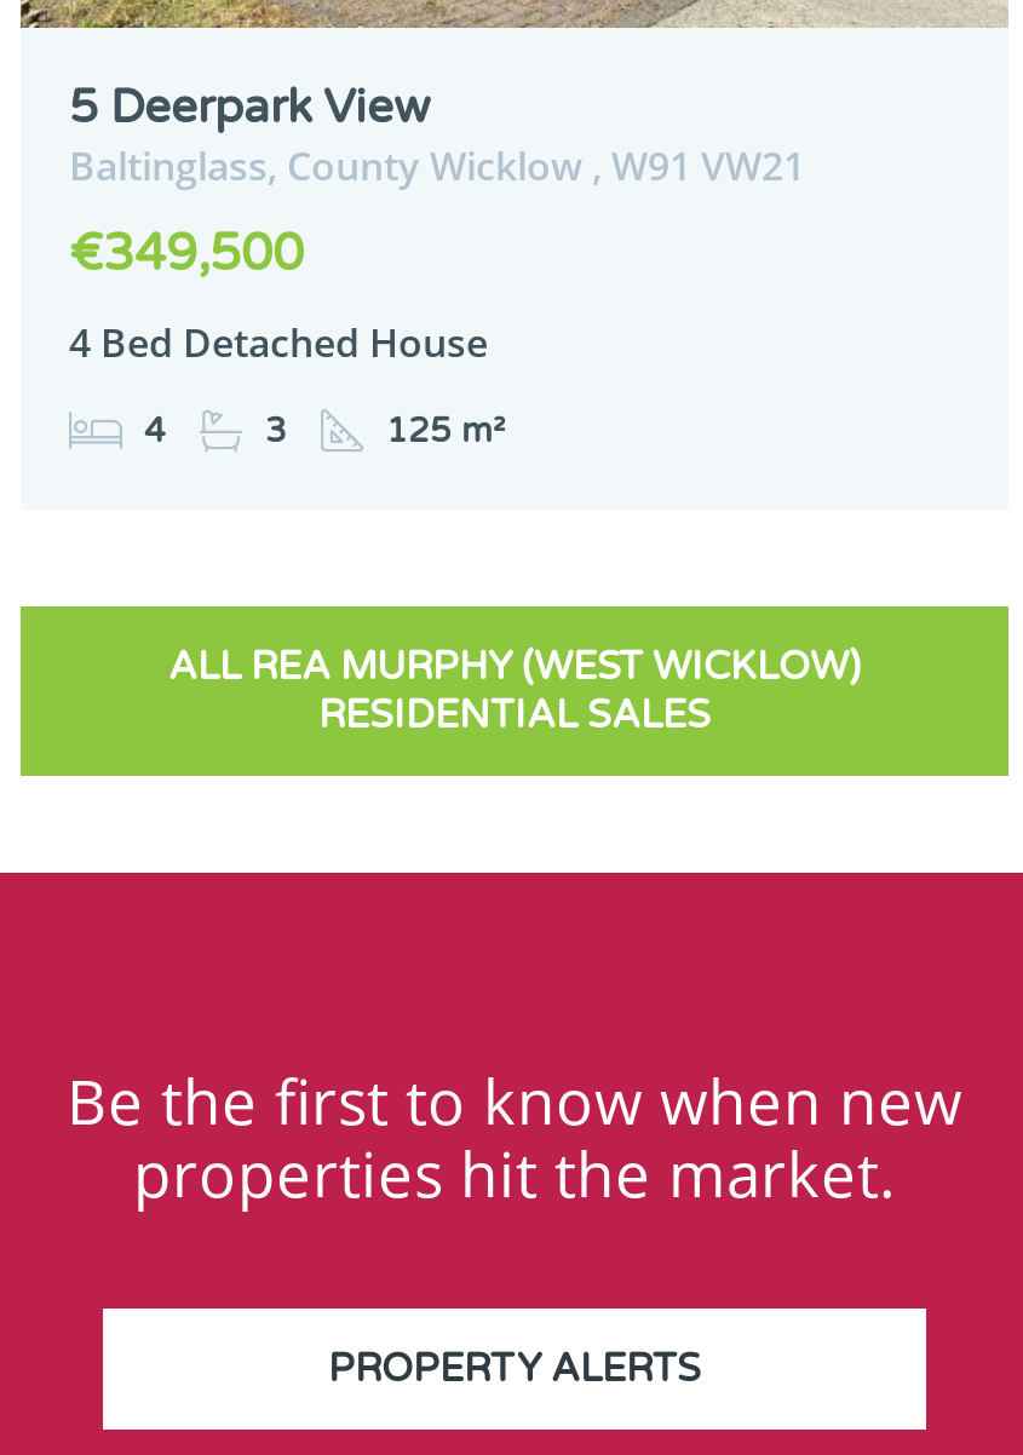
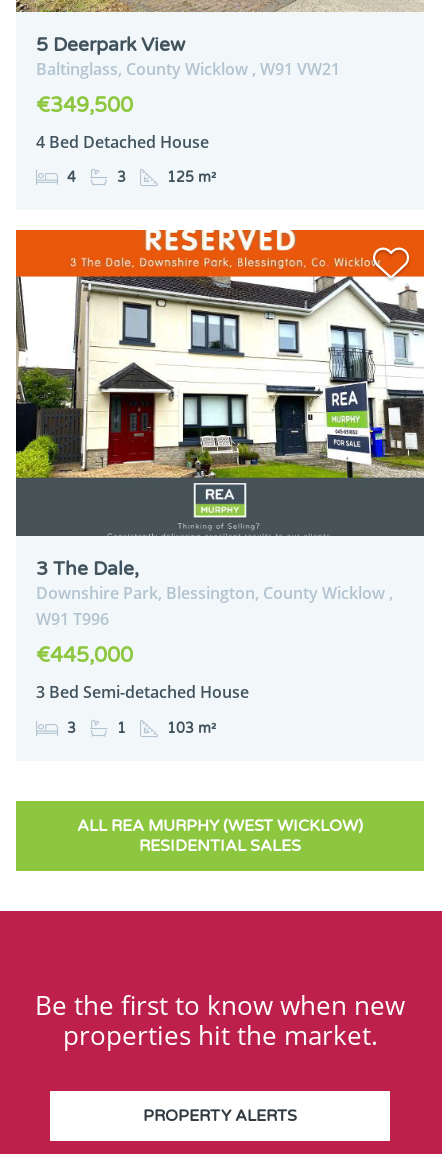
none -> [15,229,425,737] [image] | 3 The Dale, | Downshire Park, Blessington, County Wicklow , | W91 T996 | €445,000 | 3 Bed Semi-detached House | 3 | 1 | 103 m²

